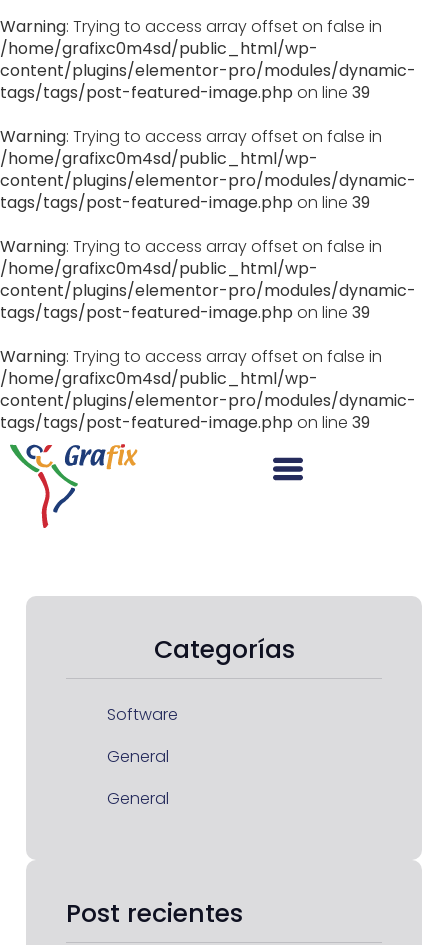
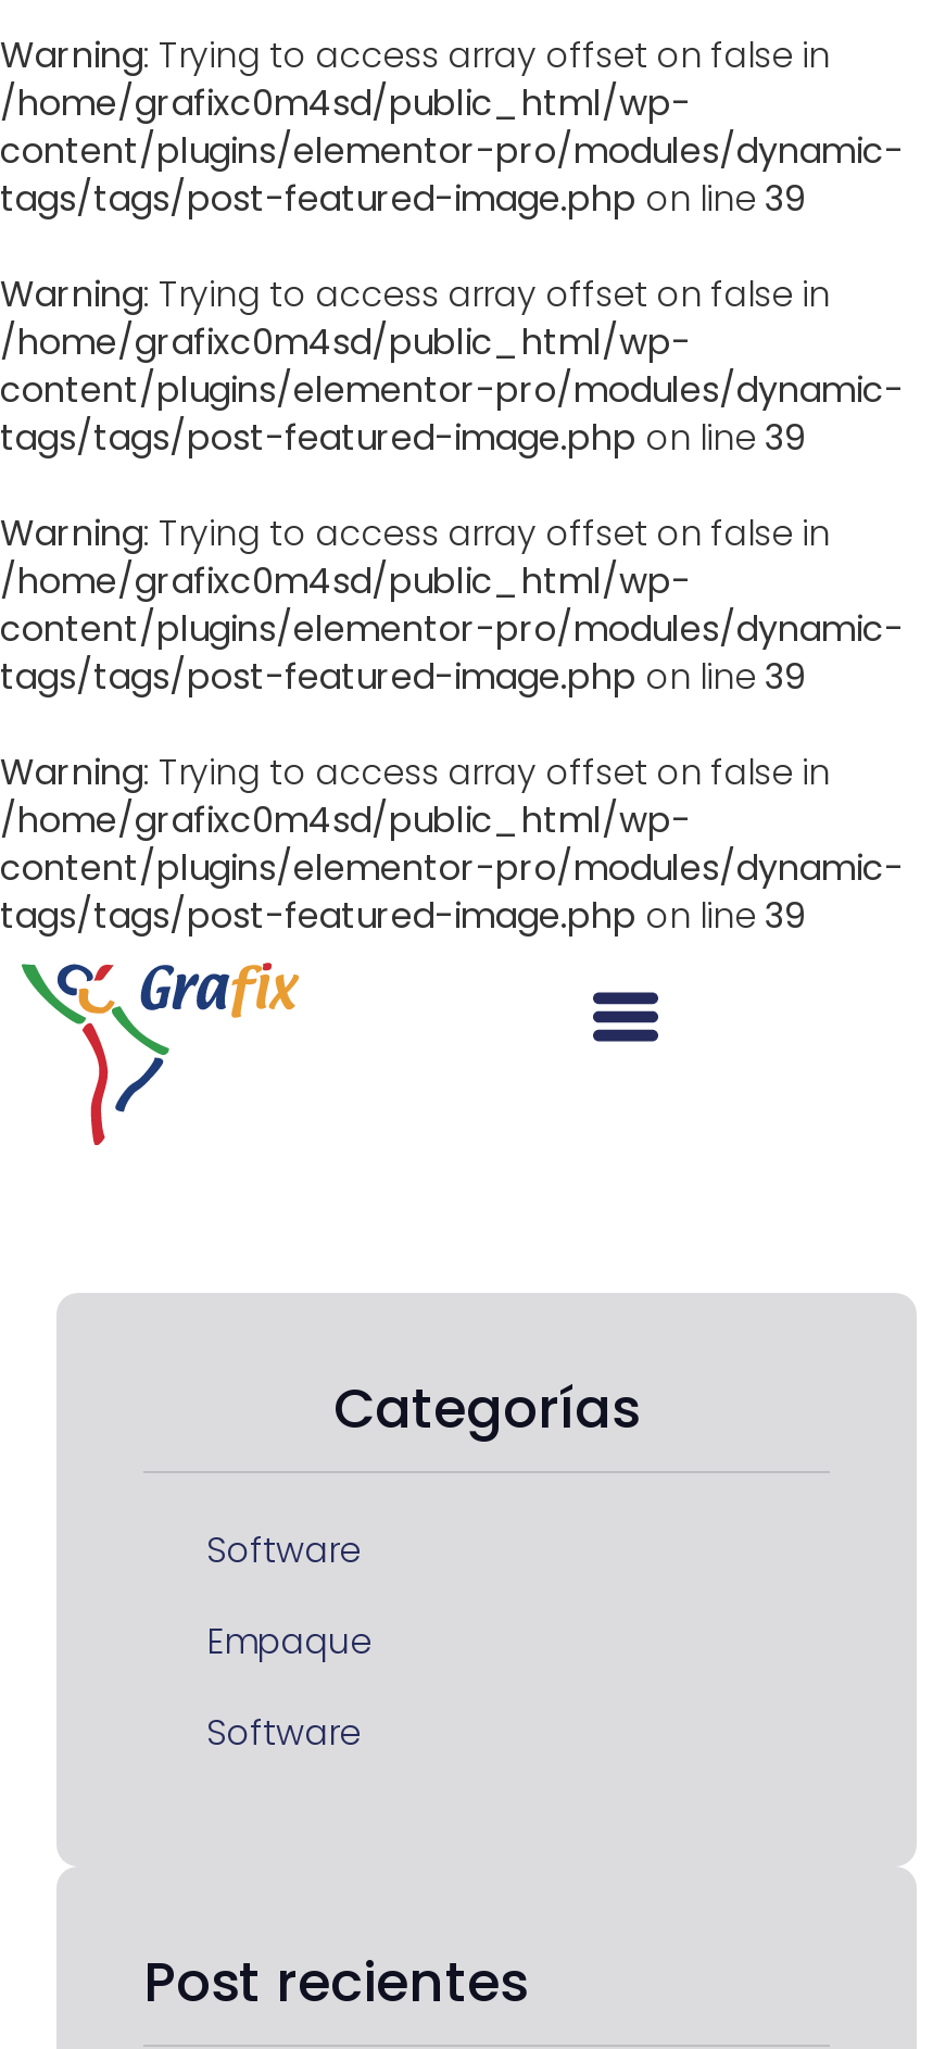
[106,745,168,768] General -> [206,1616,371,1666] Empaque
[106,787,168,810] General -> [206,1707,361,1757] Software

